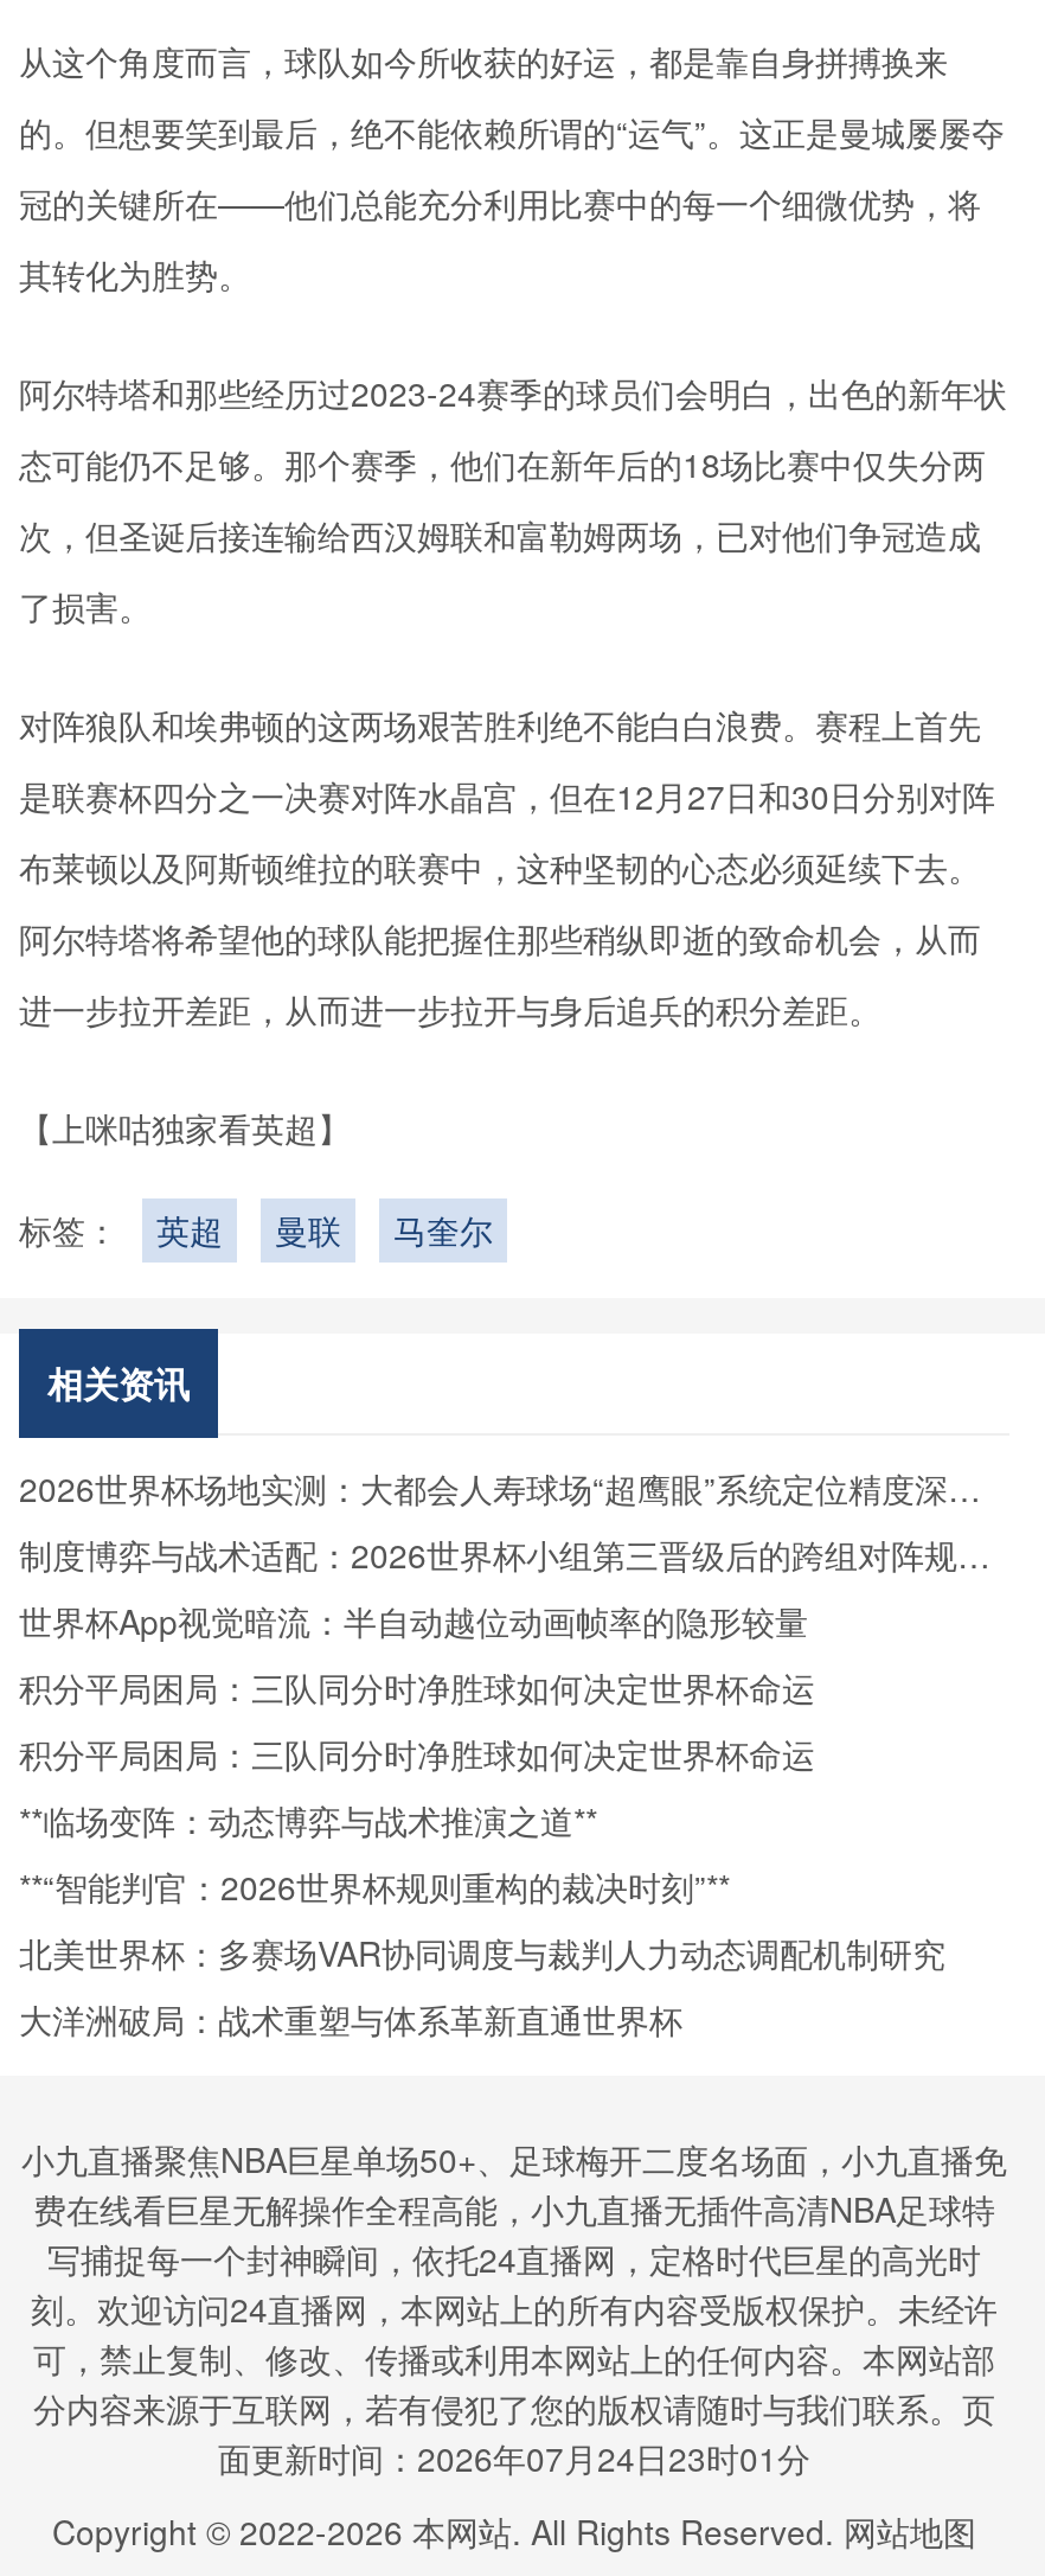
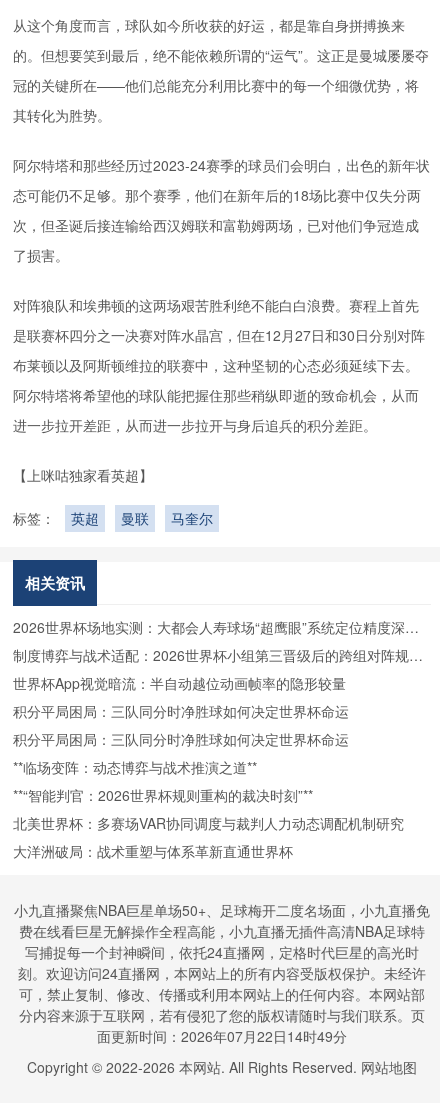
[218,2434,810,2481] 面更新时间：2026年07月24日23时01分 -> [97,1026,347,1046] 面更新时间：2026年07月22日14时49分

